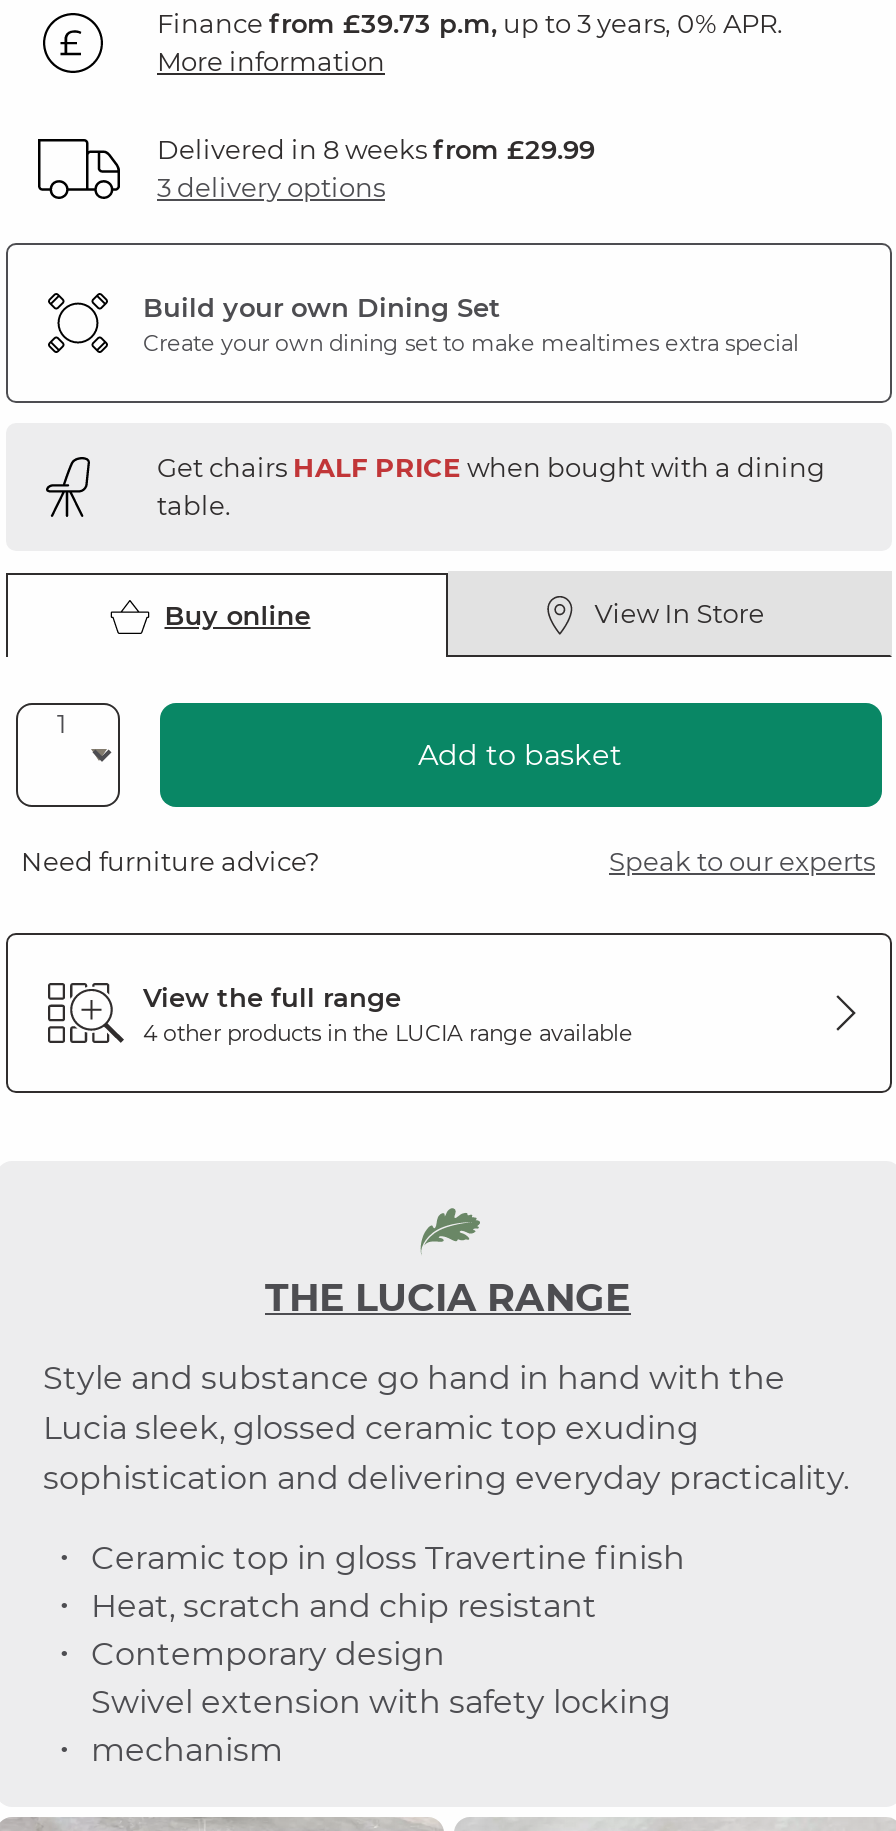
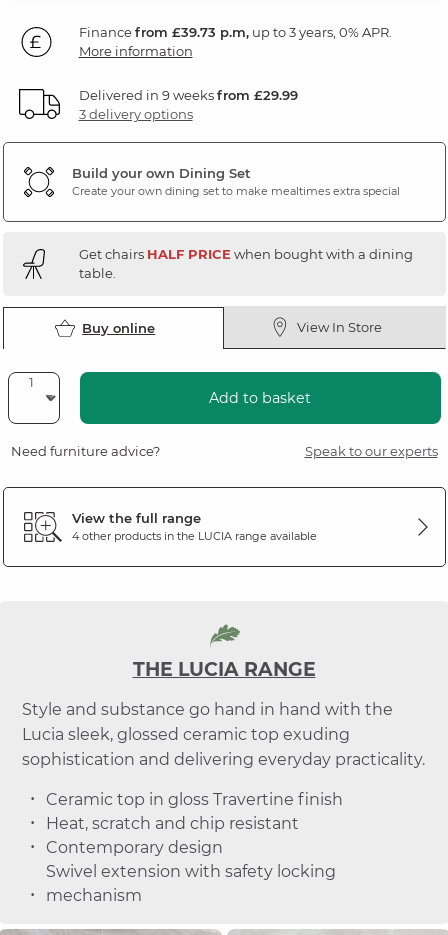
[157,134,595,166] Delivered in 8 weeks from £29.99 -> [78,87,297,103] Delivered in 9 weeks from £29.99

